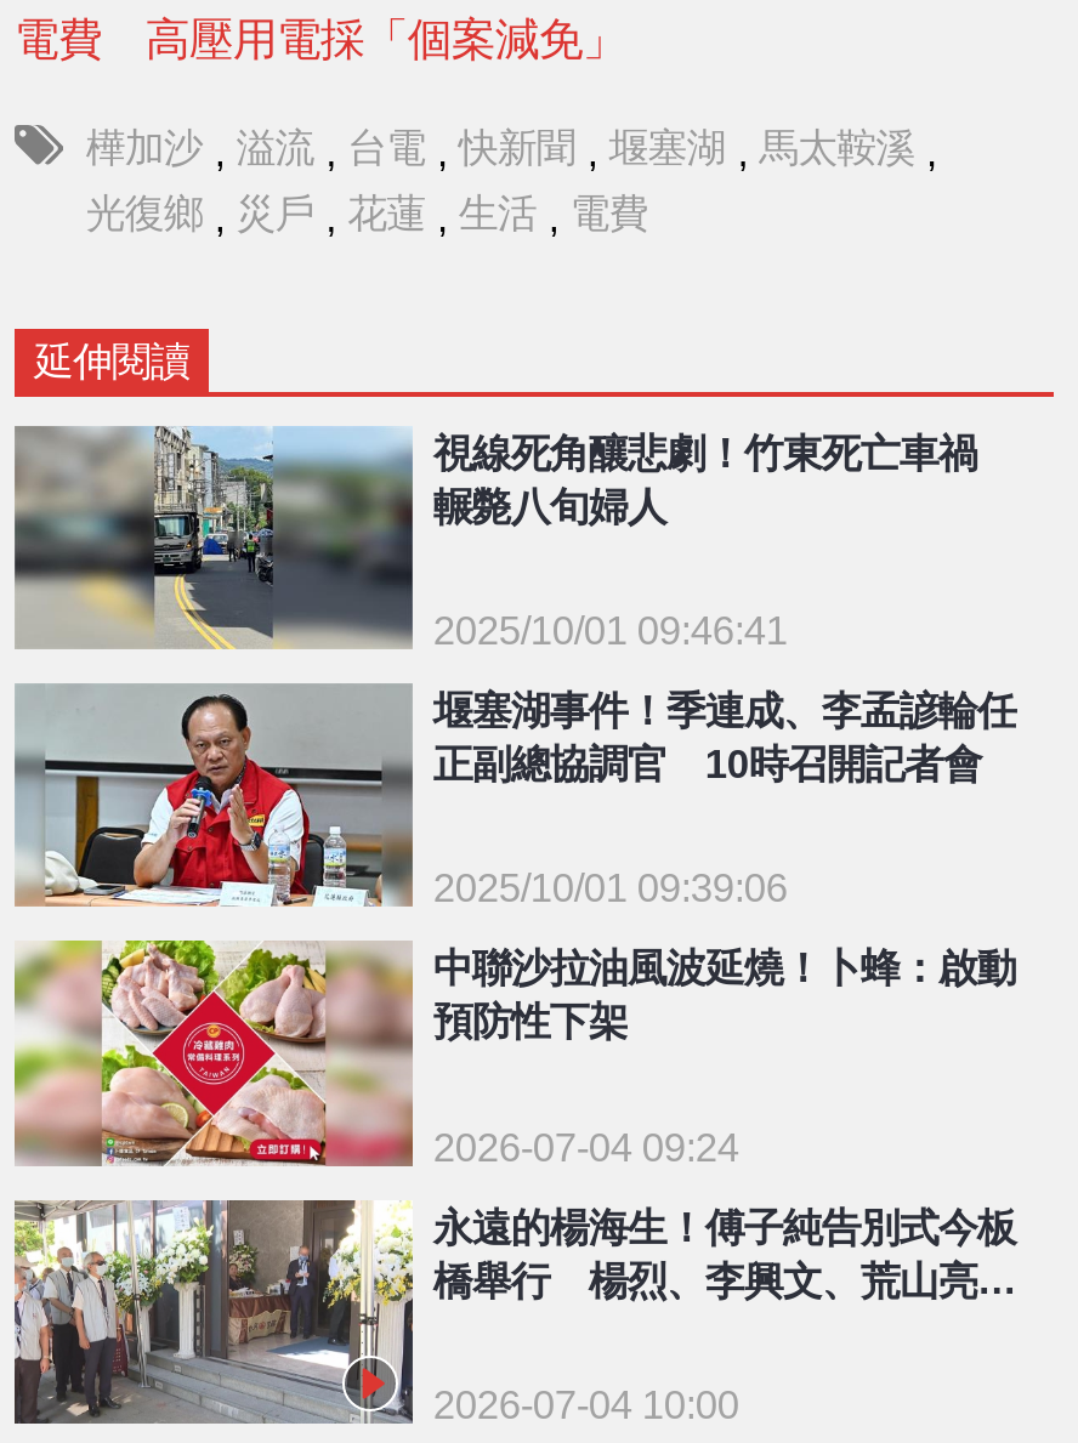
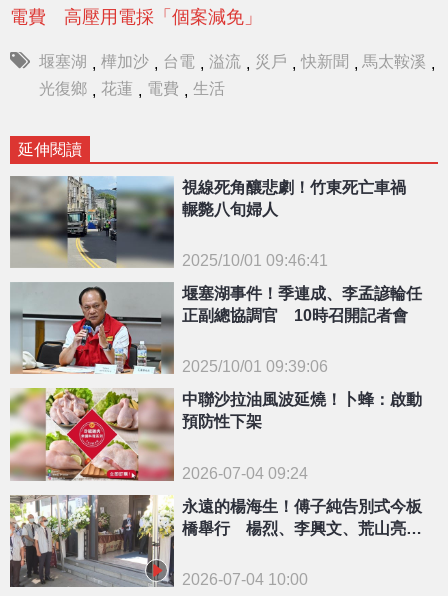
[86,125,936,240] 樺加沙 , 溢流 , 台電 , 快新聞 , 堰塞湖 , 馬太鞍溪 , | 光復鄉 , 災戶 , 花蓮 , 生活 , 電費 -> [39,52,435,99] 堰塞湖 , 樺加沙 , 台電 , 溢流 , 災戶 , 快新聞 , 馬太鞍溪 , | 光復鄉 , 花蓮 , 電費 , 生活

